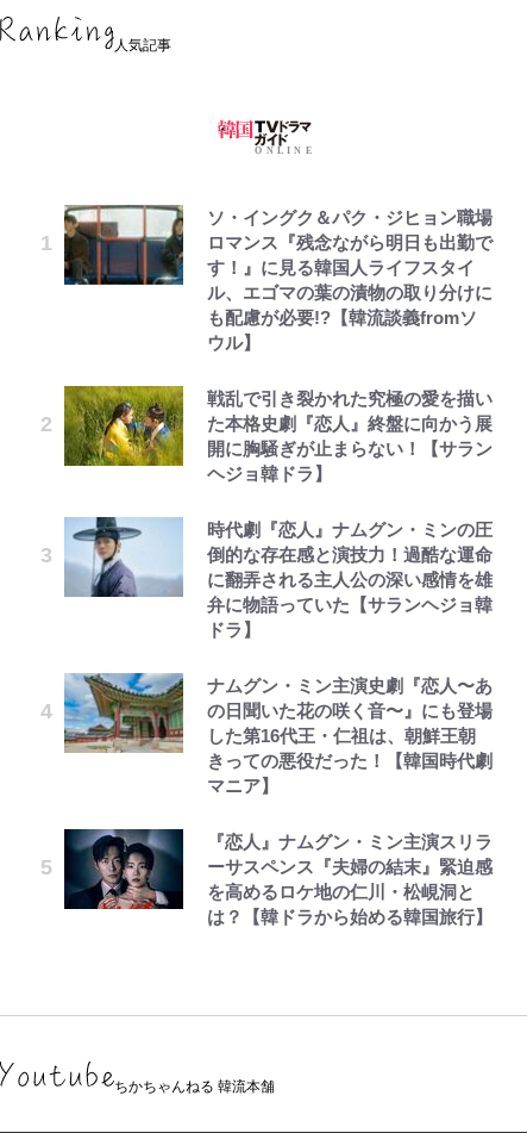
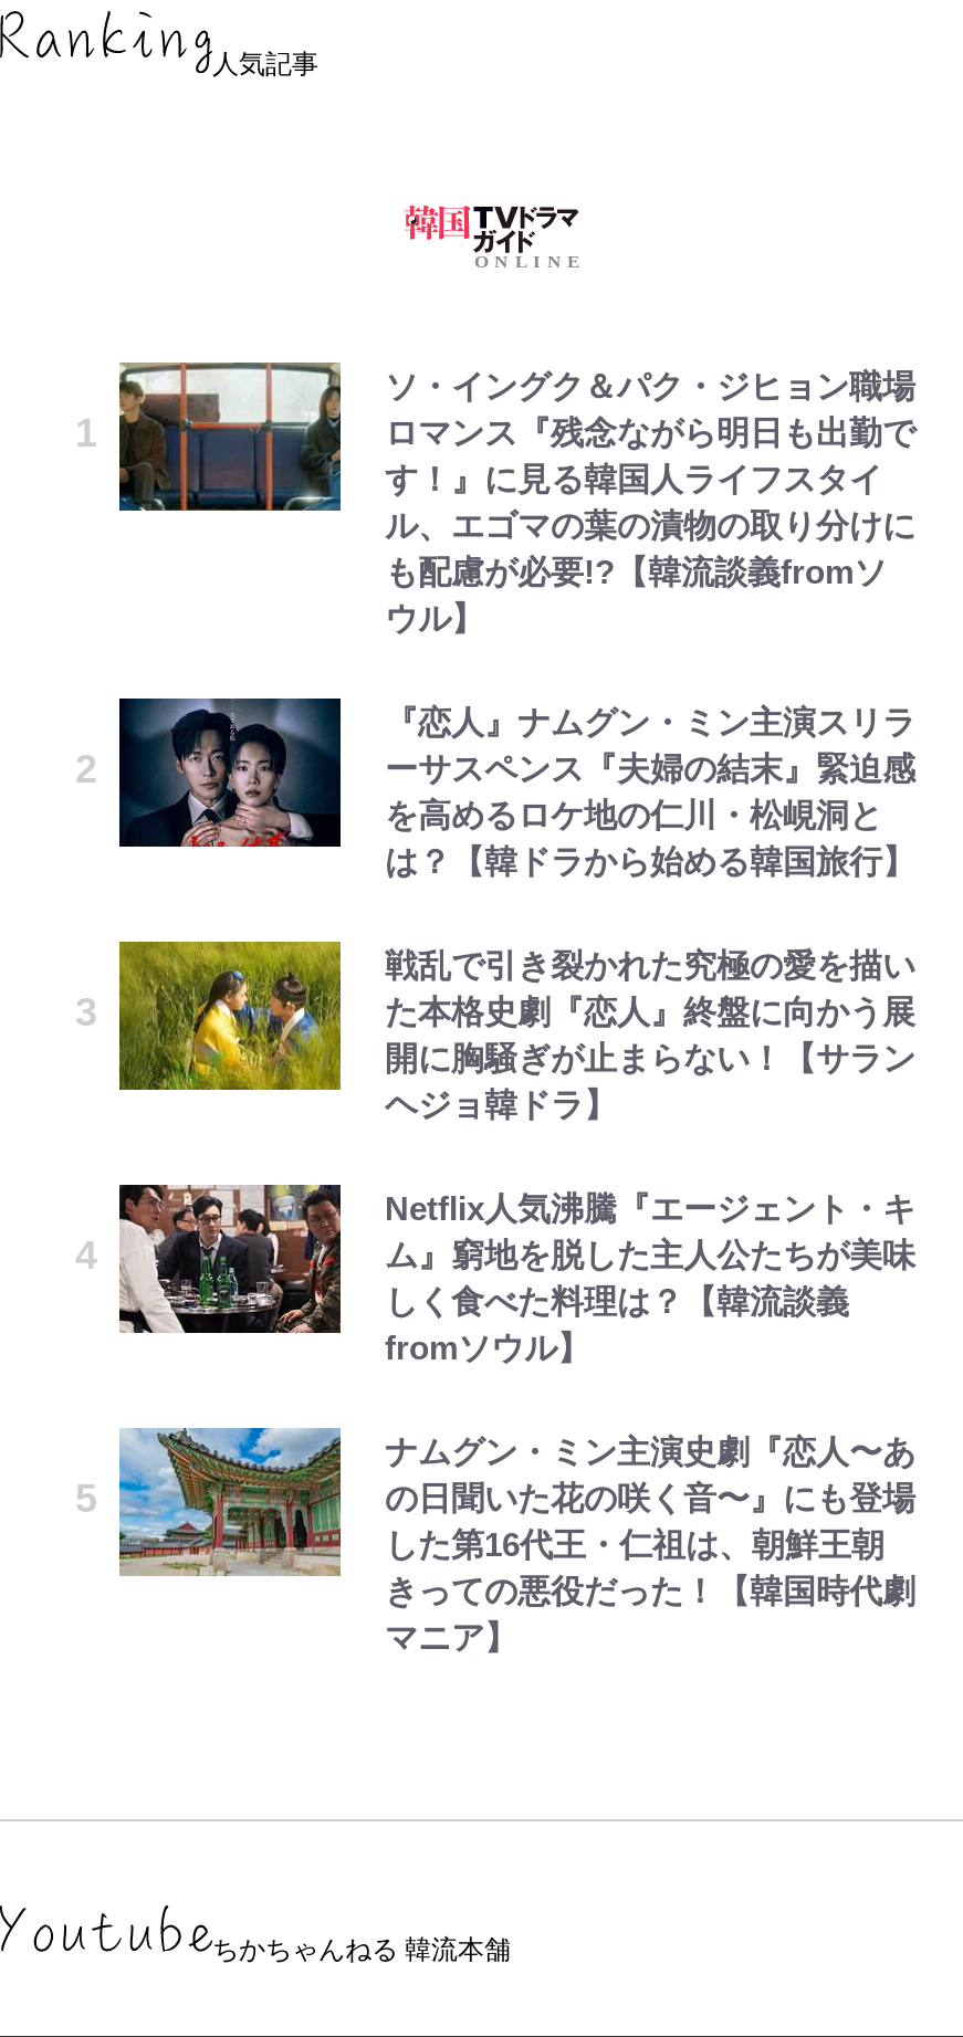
moved [62,385,493,484] -> [115,938,915,1123]: [image] | 戦乱で引き裂かれた究極の愛を描い | た本格史劇『恋人』終盤に向かう展 | 開に胸騒ぎが止まらない！【サラン | ヘジョ韓ドラ】
[64,516,493,640] [image] | 時代劇『恋人』ナムグン・ミンの圧 | 倒的な存在感と演技力！過酷な運命 | に翻弄される主人公の深い感情を雄 | 弁に物語っていた【サランヘジョ韓 | ドラ】 -> [117,1184,915,1366] [image] | Netflix人気沸騰『エージェント・キ | ム』窮地を脱した主人公たちが美味 | しく食べた料理は？【韓流談義 | fromソウル】
moved [62,672,493,796] -> [115,1425,915,1655]: [image] | ナムグン・ミン主演史劇『恋人〜あ | の日聞いた花の咲く音〜』にも登場 | した第16代王・仁祖は、朝鮮王朝 | きっての悪役だった！【韓国時代劇 | マニア】
moved [63,828,493,927] -> [117,695,915,879]: [image] | 『恋人』ナムグン・ミン主演スリラ | ーサスペンス『夫婦の結末』緊迫感 | を高めるロケ地の仁川・松峴洞と | は？【韓ドラから始める韓国旅行】

